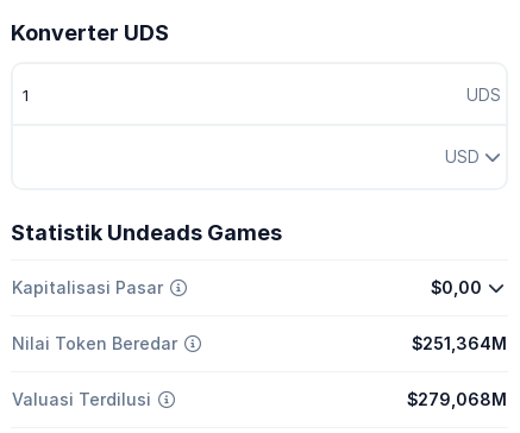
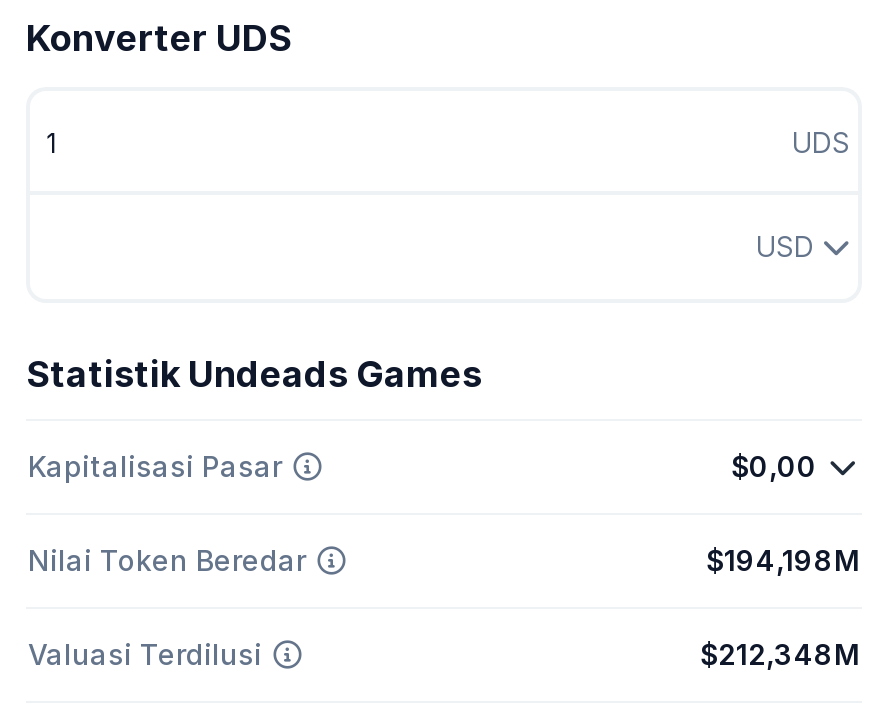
[412,333,507,353] $251,364M -> [706,543,860,577] $194,198M
[407,389,507,409] $279,068M -> [700,637,860,671] $212,348M

